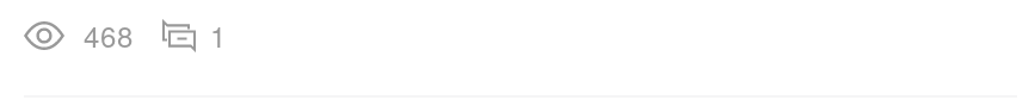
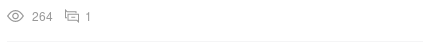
[84,14,227,55] 468 1 -> [32,7,92,24] 264 1

